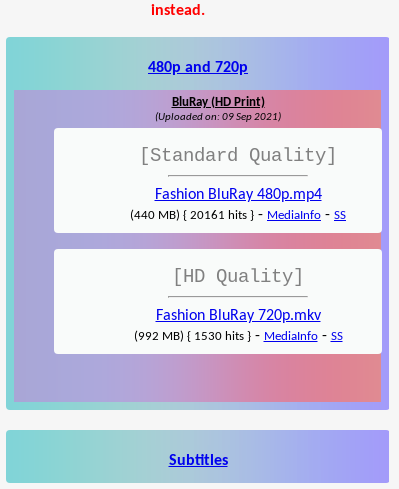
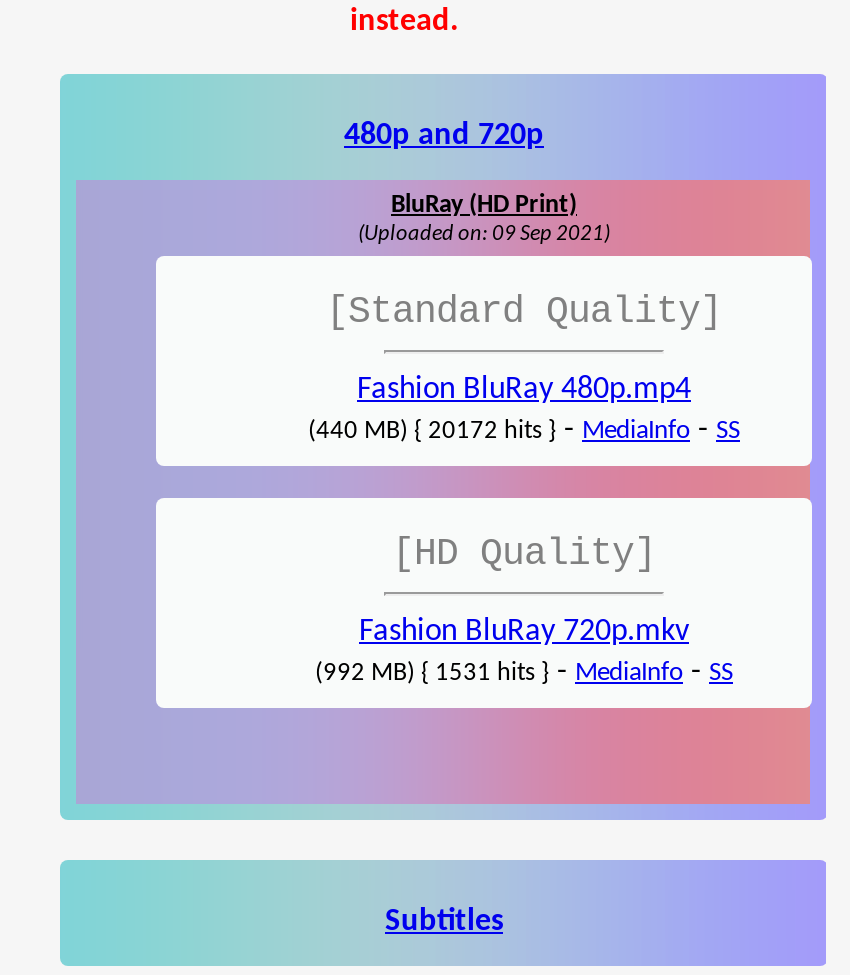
[130,207,346,223] (440 MB) { 20161 hits } - MediaInfo - SS -> [308,415,740,447] (440 MB) { 20172 hits } - MediaInfo - SS
[133,328,342,344] (992 MB) { 1530 hits } - MediaInfo - SS -> [315,657,733,689] (992 MB) { 1531 hits } - MediaInfo - SS

